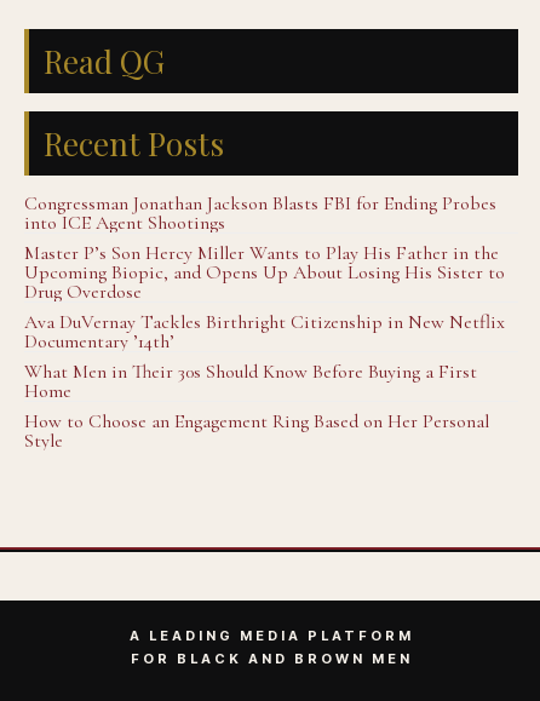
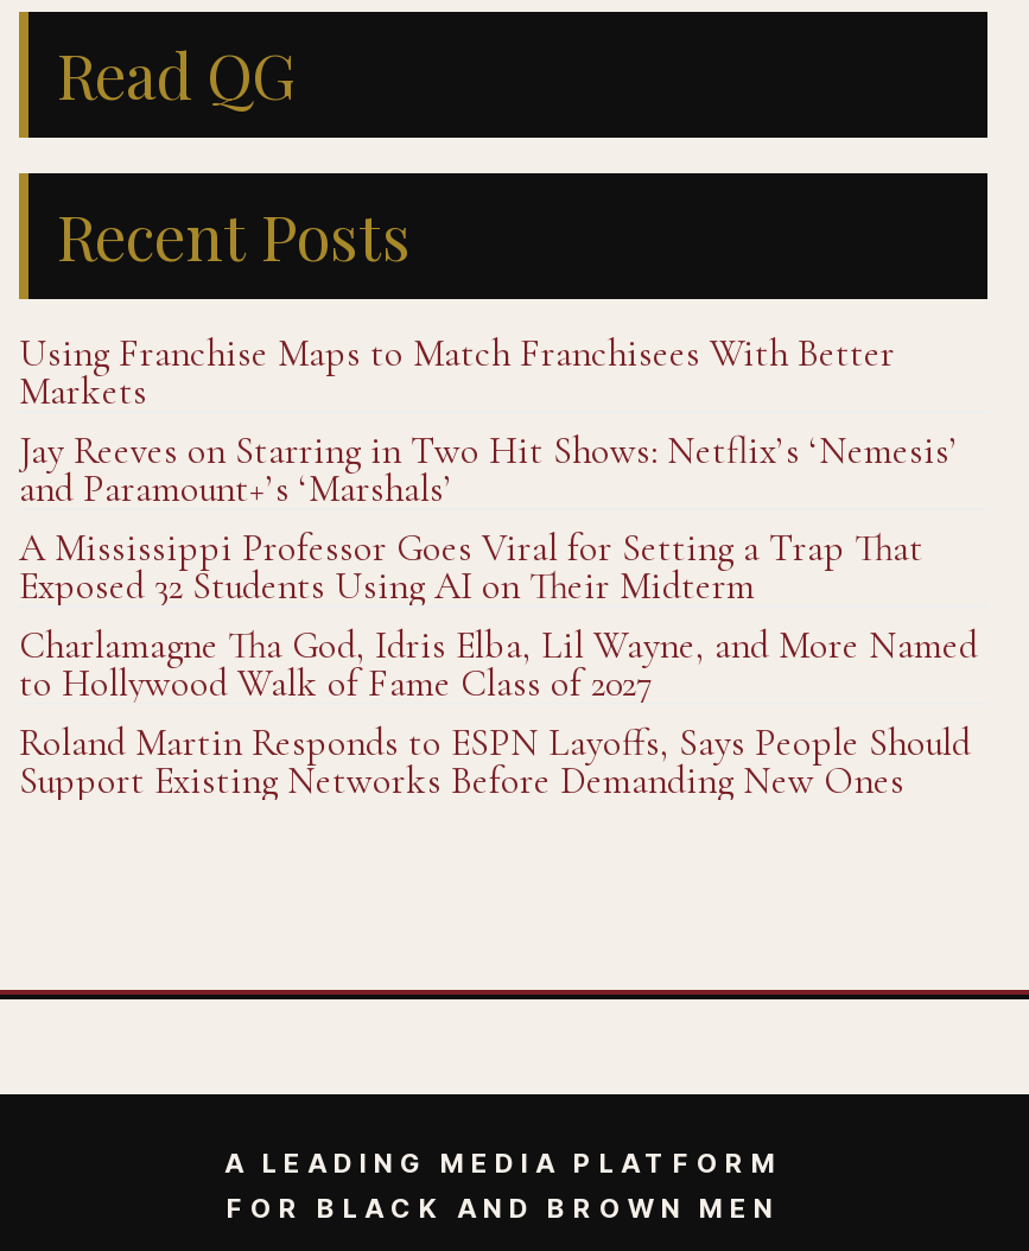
[24,191,505,453] Congressman Jonathan Jackson Blasts FBI for Ending Probes | into ICE Agent Shootings | Master P’s Son Hercy Miller Wants to Play His Father in the | Upcoming Biopic, and Opens Up About Losing His Sister to | Drug Overdose | Ava DuVernay Tackles Birthright Citizenship in New Netflix | Documentary ’14th’ | What Men in Their 30s Should Know Before Buying a First | Home | How to Choose an Engagement Ring Based on Her Personal | Style -> [19,330,978,805] Using Franchise Maps to Match Franchisees With Better | Markets | Jay Reeves on Starring in Two Hit Shows: Netflix’s ‘Nemesis’ | and Paramount+’s ‘Marshals’ | A Mississippi Professor Goes Viral for Setting a Trap That | Exposed 32 Students Using AI on Their Midterm | Charlamagne Tha God, Idris Elba, Lil Wayne, and More Named | to Hollywood Walk of Fame Class of 2027 | Roland Martin Responds to ESPN Layoffs, Says People Should | Support Existing Networks Before Demanding New Ones

